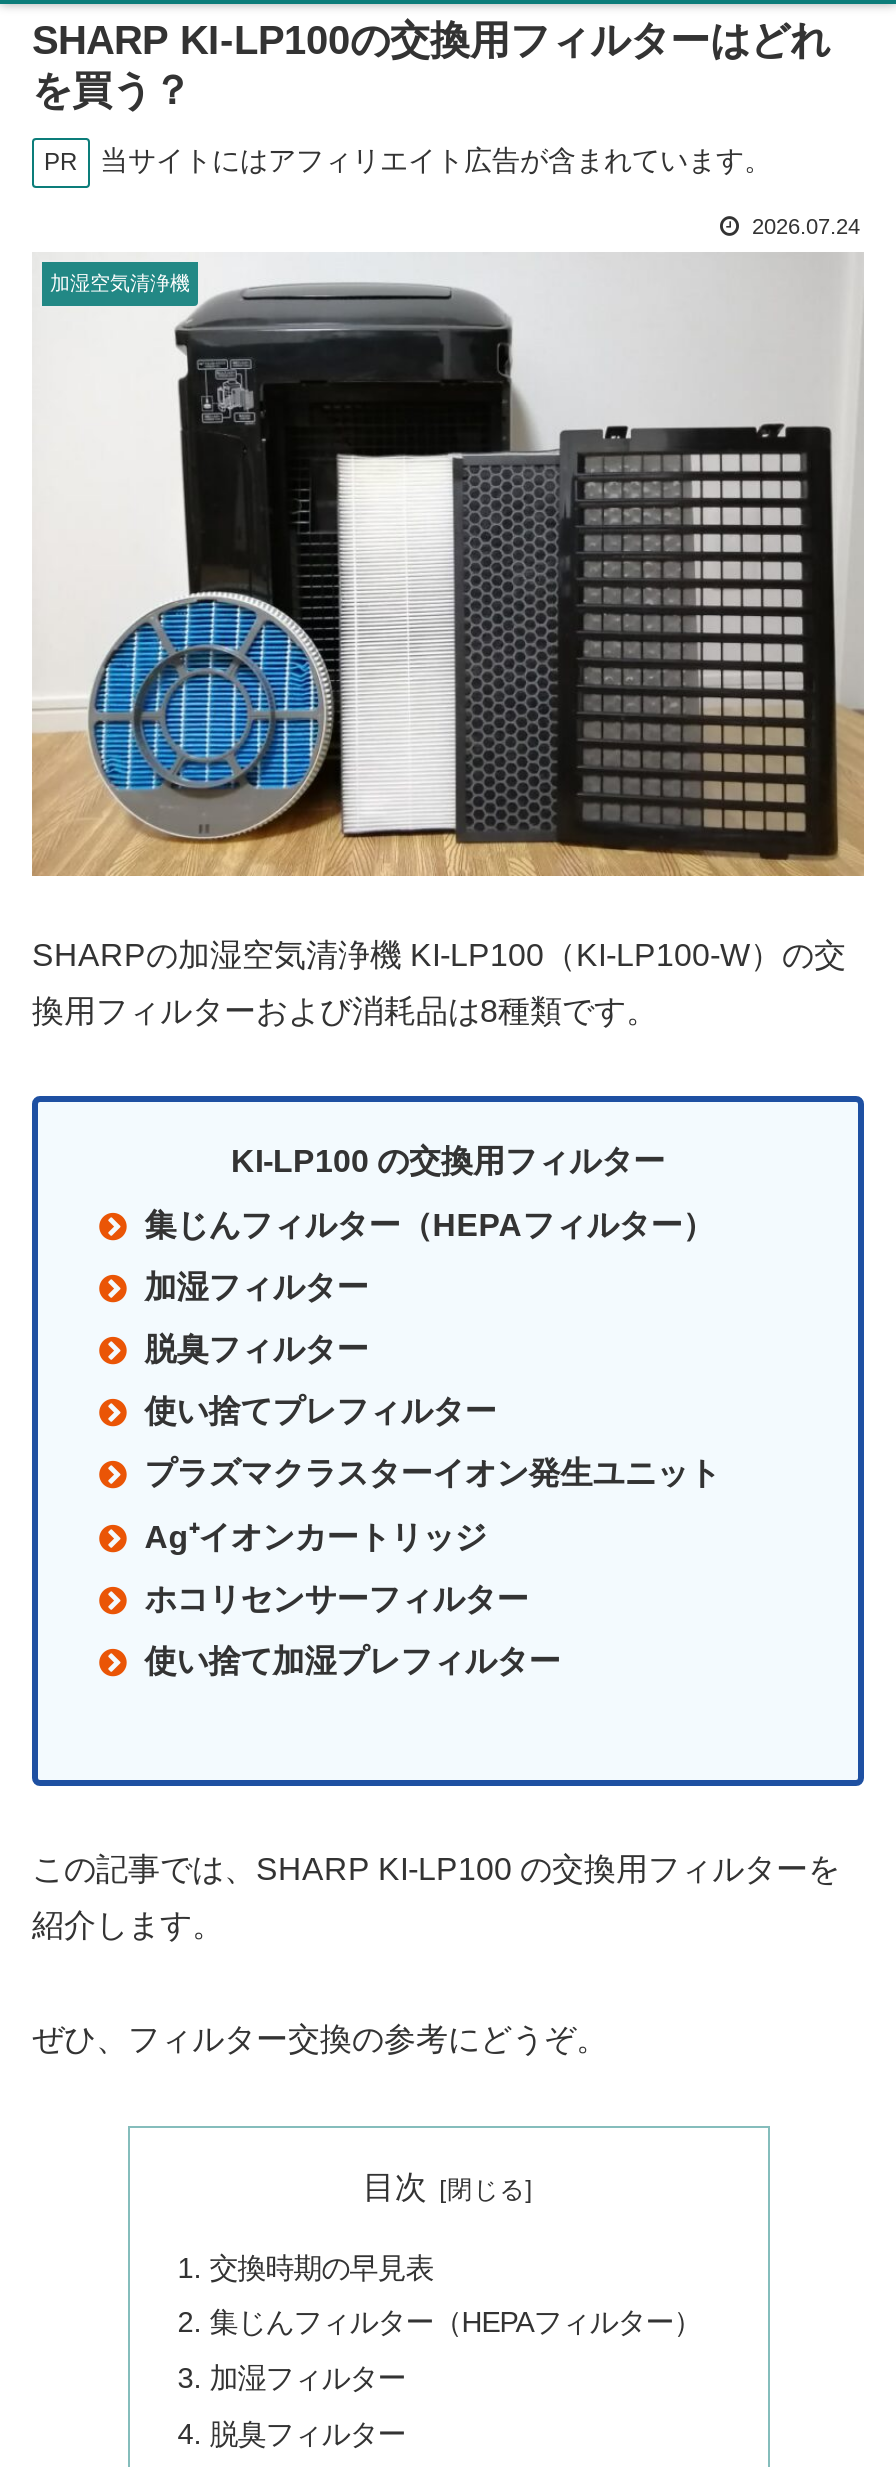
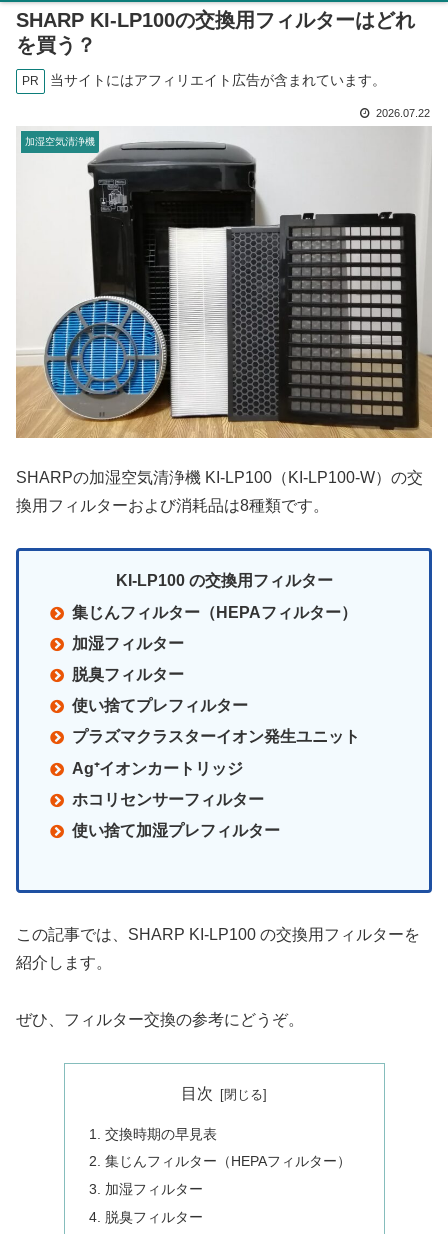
[746,214,860,238] 2026.07.24 -> [373,107,430,119] 2026.07.22

